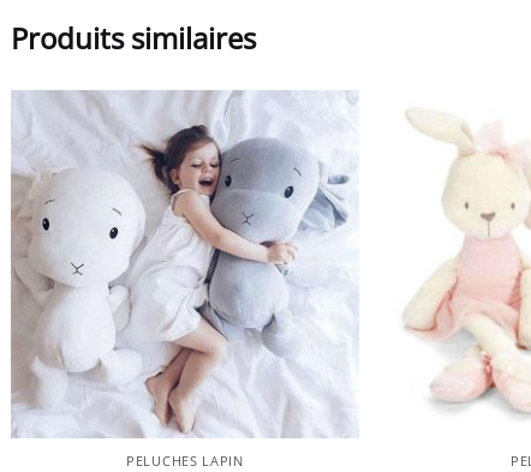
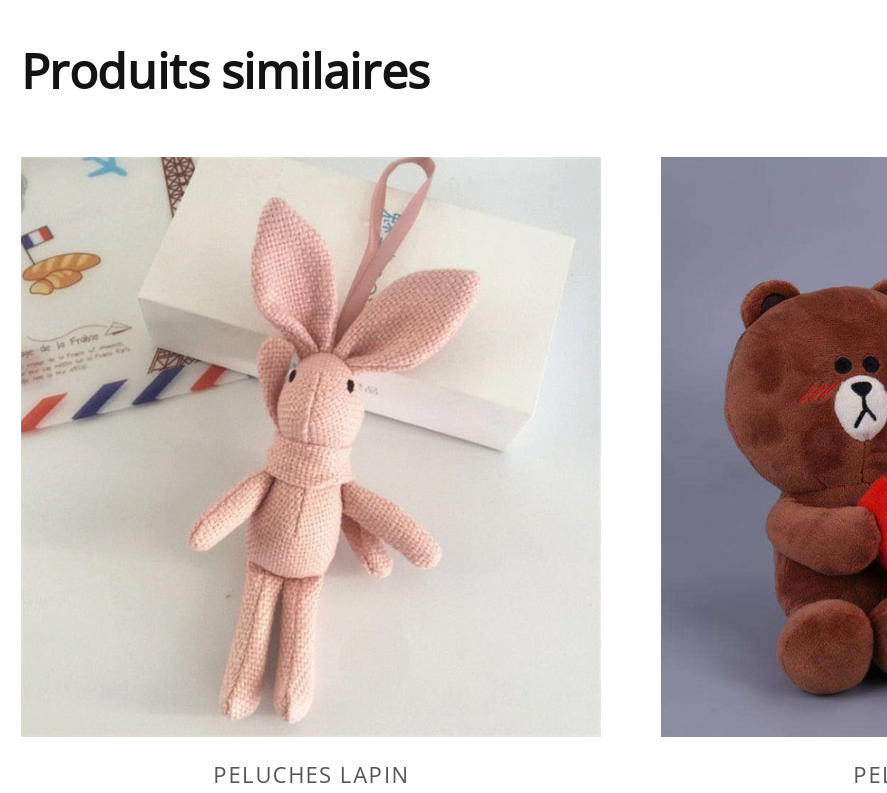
[11,90,358,437] [image] -> [21,155,599,737] [image]
[395,90,527,438] [image] -> [659,155,881,739] [image]

